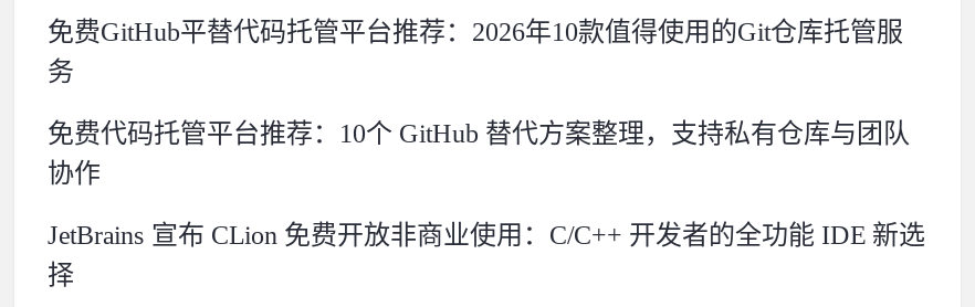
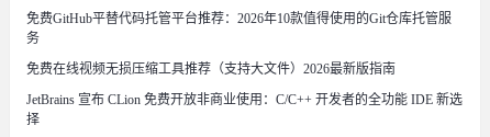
[48,118,910,189] 免费代码托管平台推荐：10个 GitHub 替代方案整理，支持私有仓库与团队 | 协作 -> [26,61,396,77] 免费在线视频无损压缩工具推荐（支持大文件）2026最新版指南

